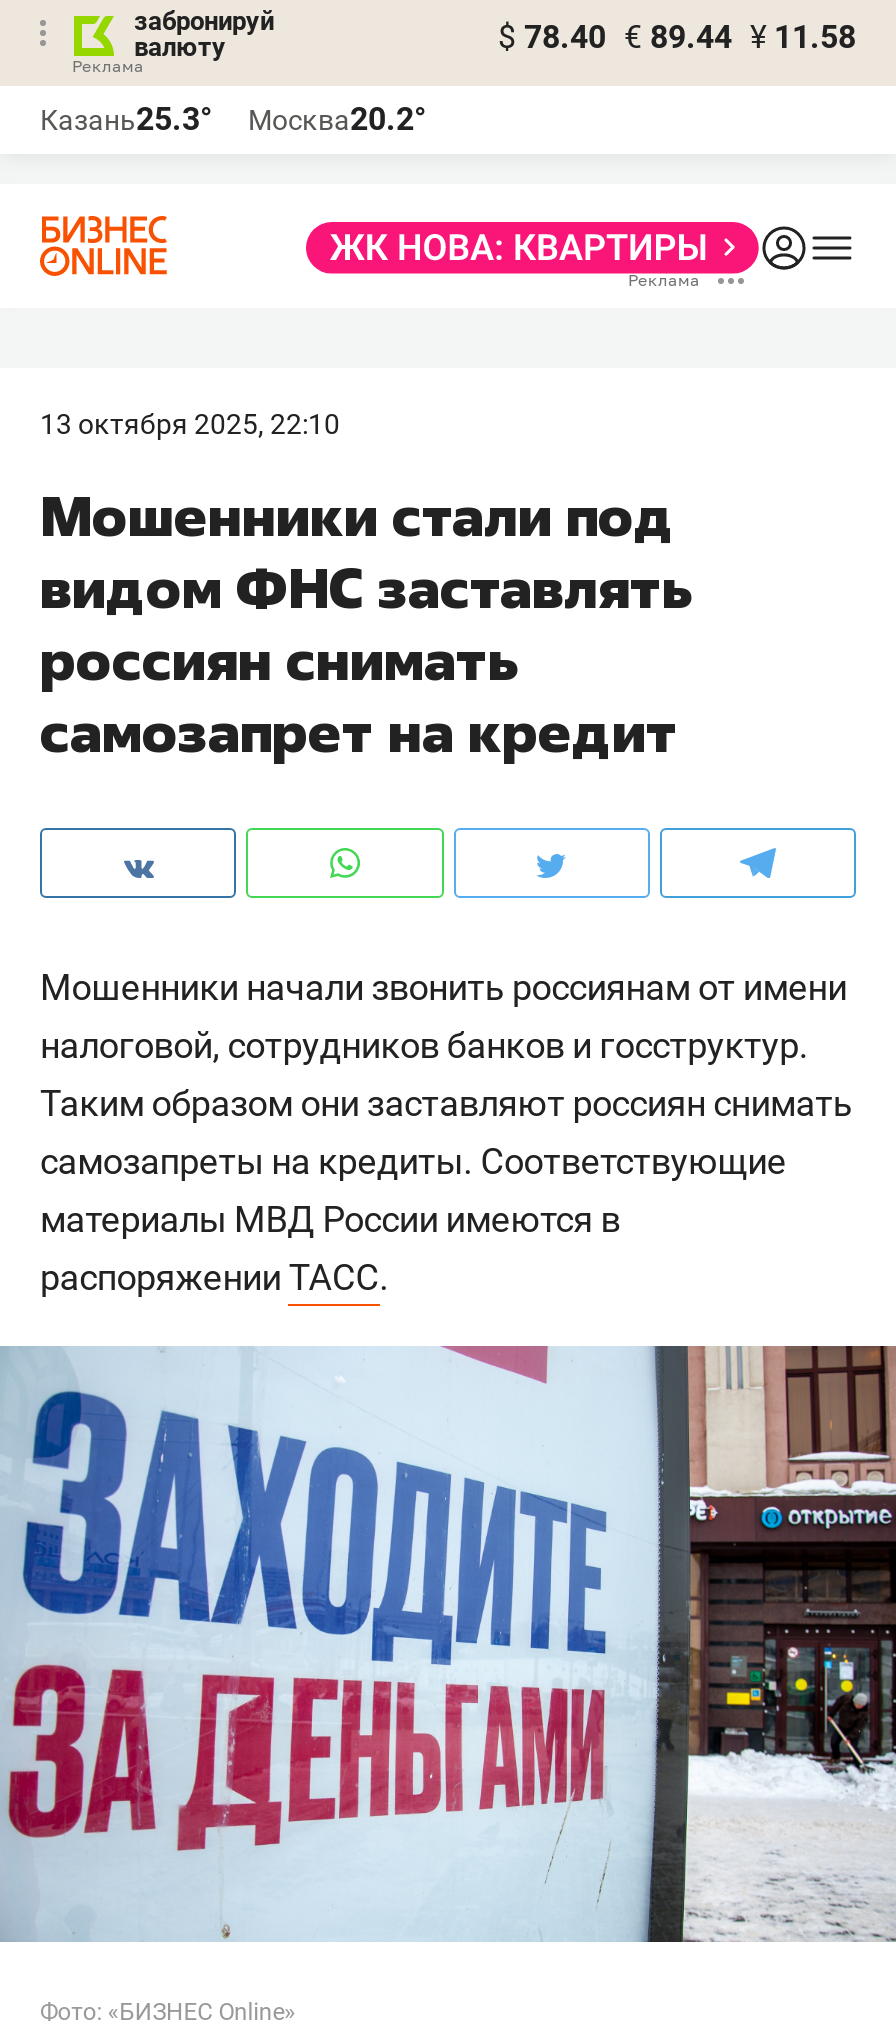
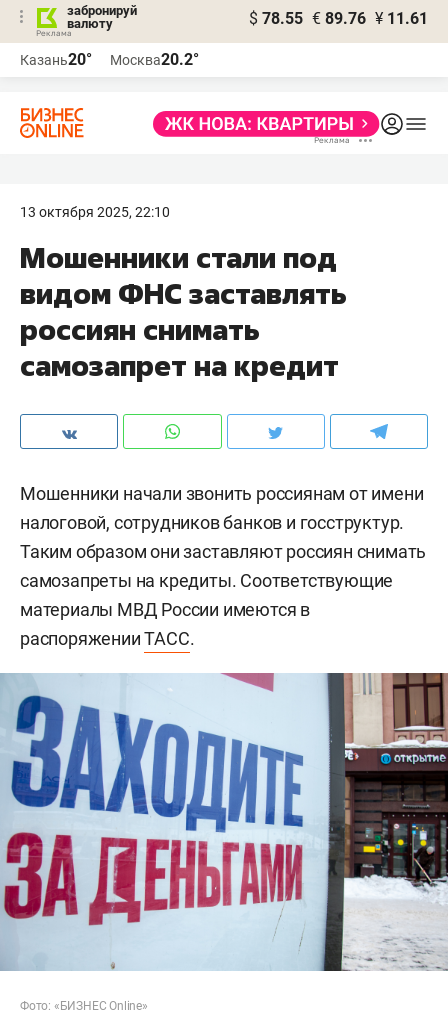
[498,18,856,56] $ 78.40 € 89.44 ¥ 11.58 -> [249,9,428,28] $ 78.55 € 89.76 ¥ 11.61
[40,100,426,138] Казань25.3° Москва20.2° -> [20,50,199,69] Казань20° Москва20.2°

